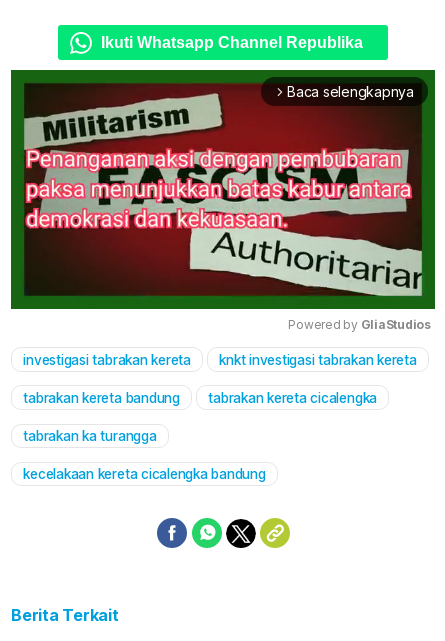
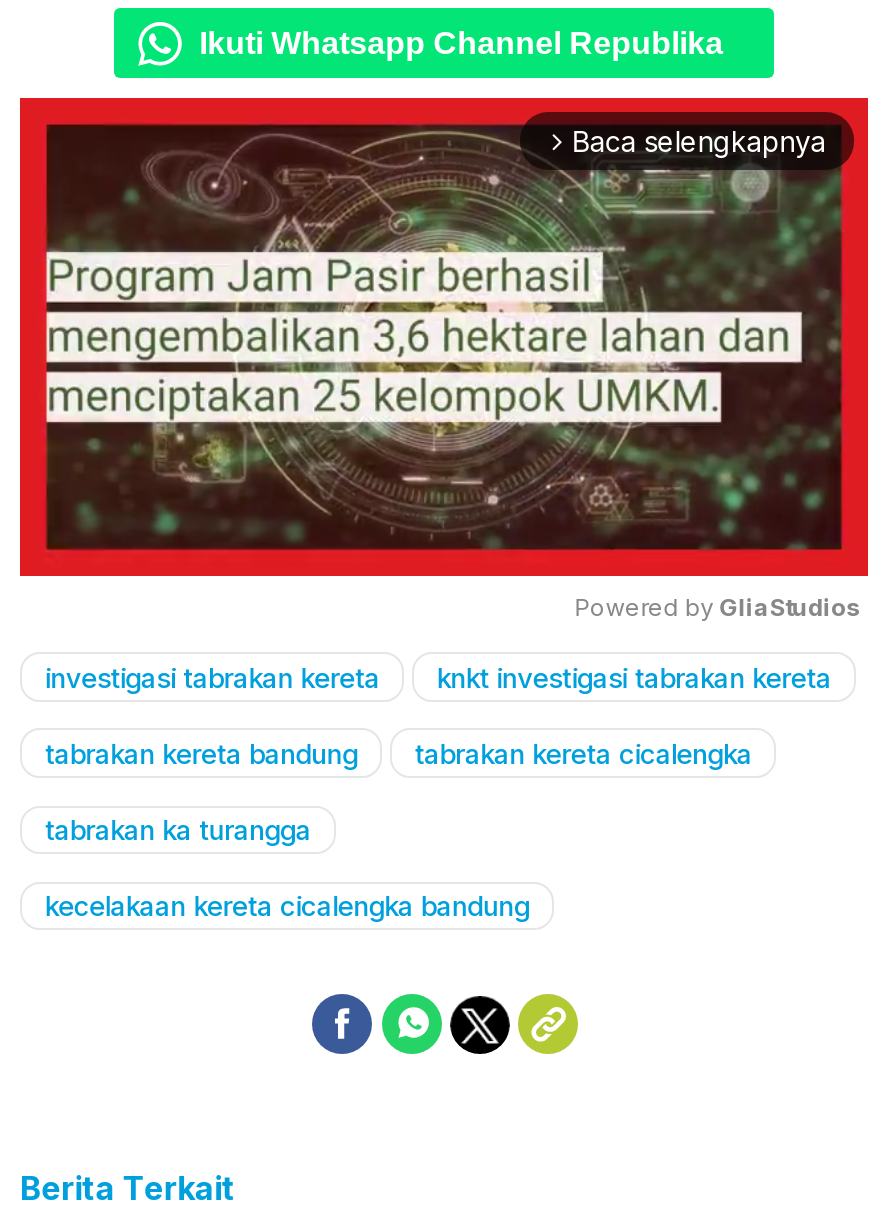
[10,69,436,310] [image] -> [18,96,870,578] [image]

